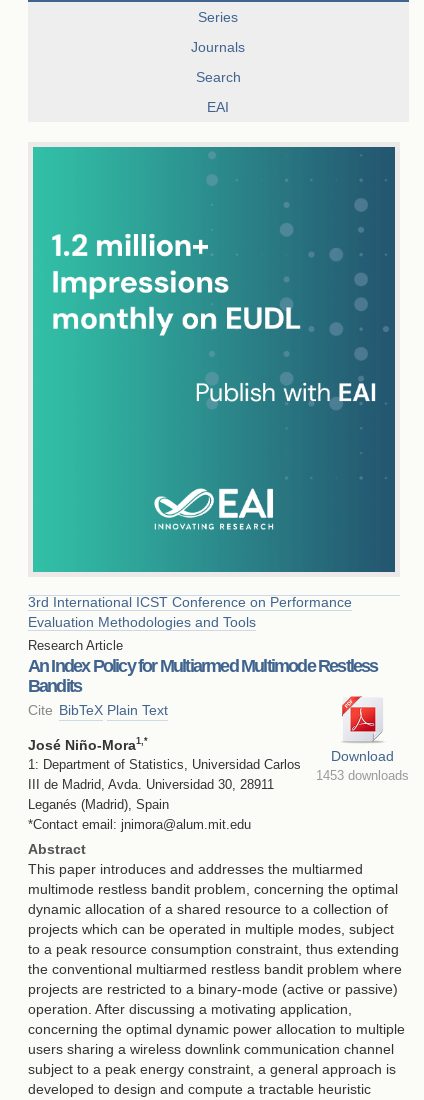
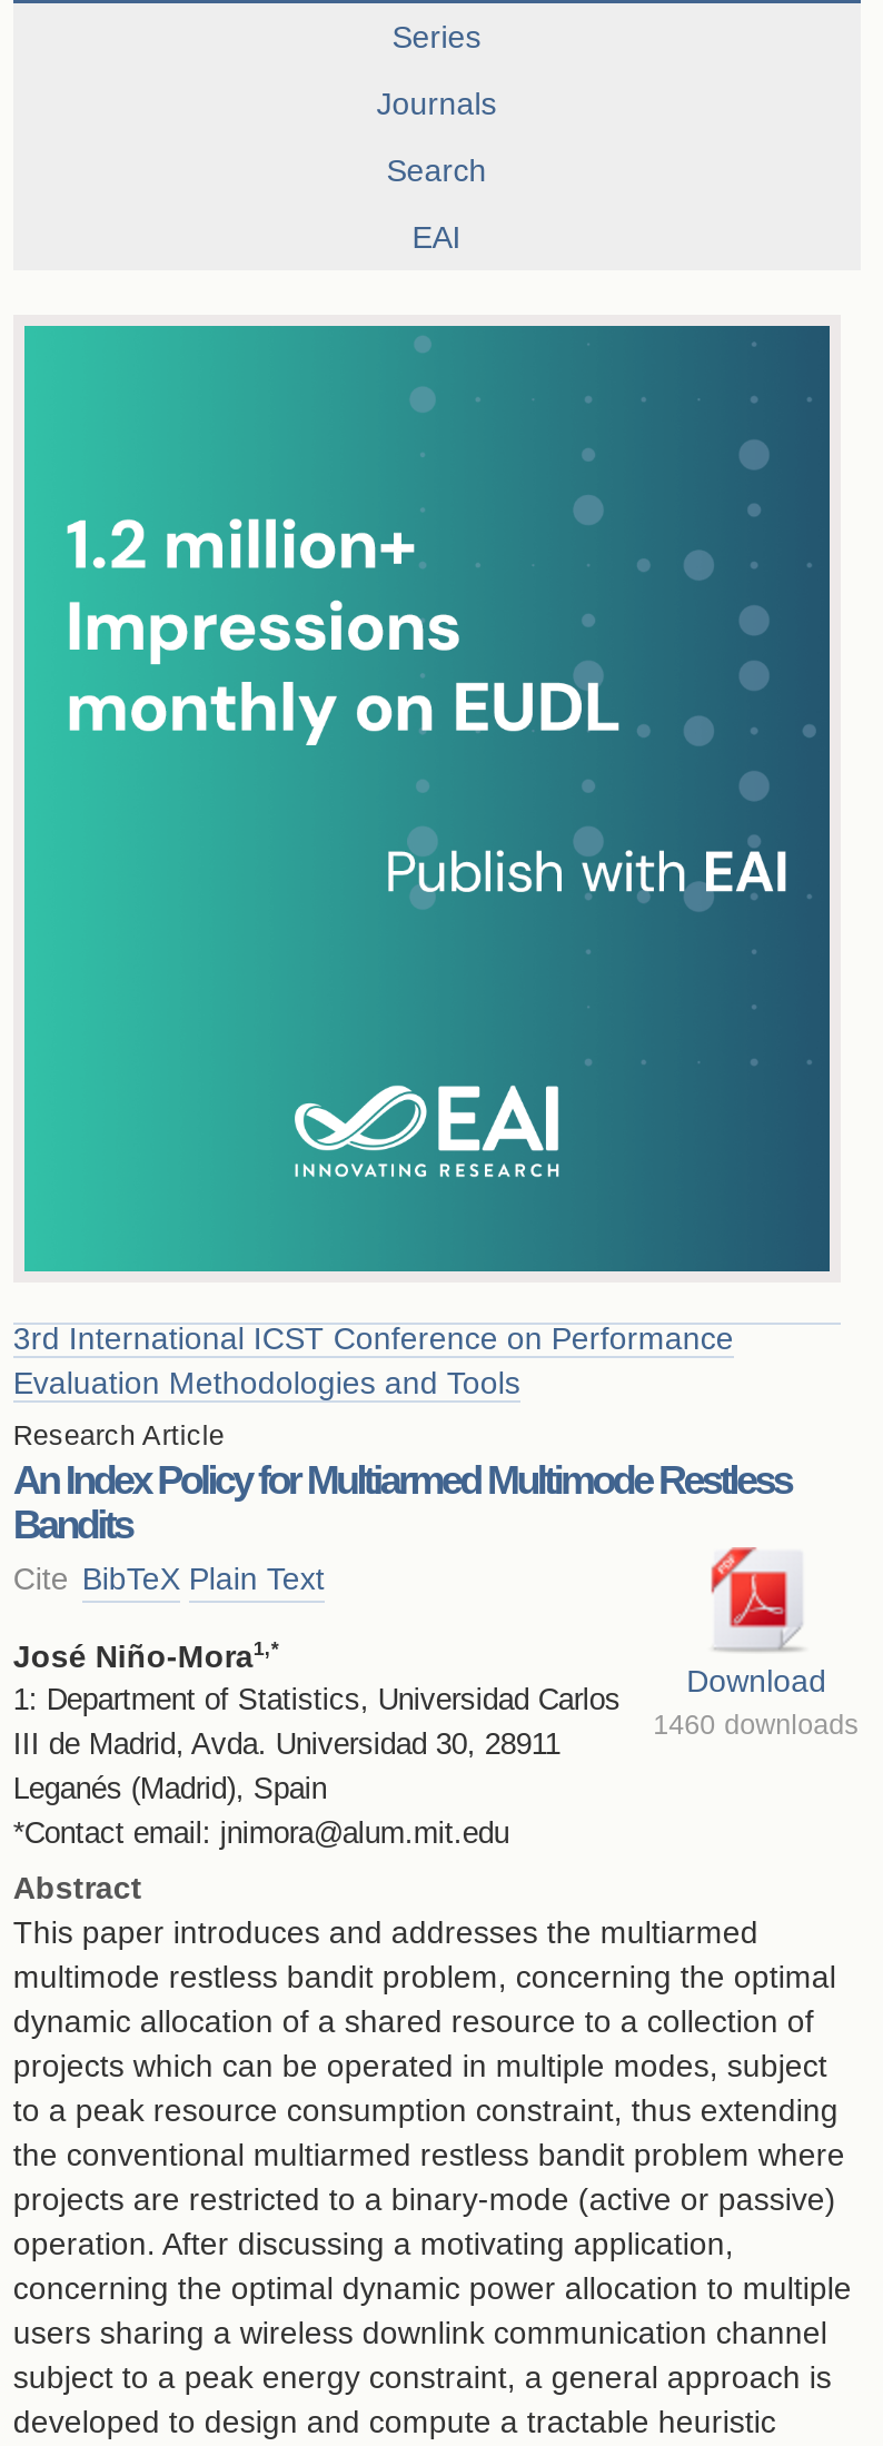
[316,769,409,783] 1453 downloads -> [653,1709,860,1740] 1460 downloads

